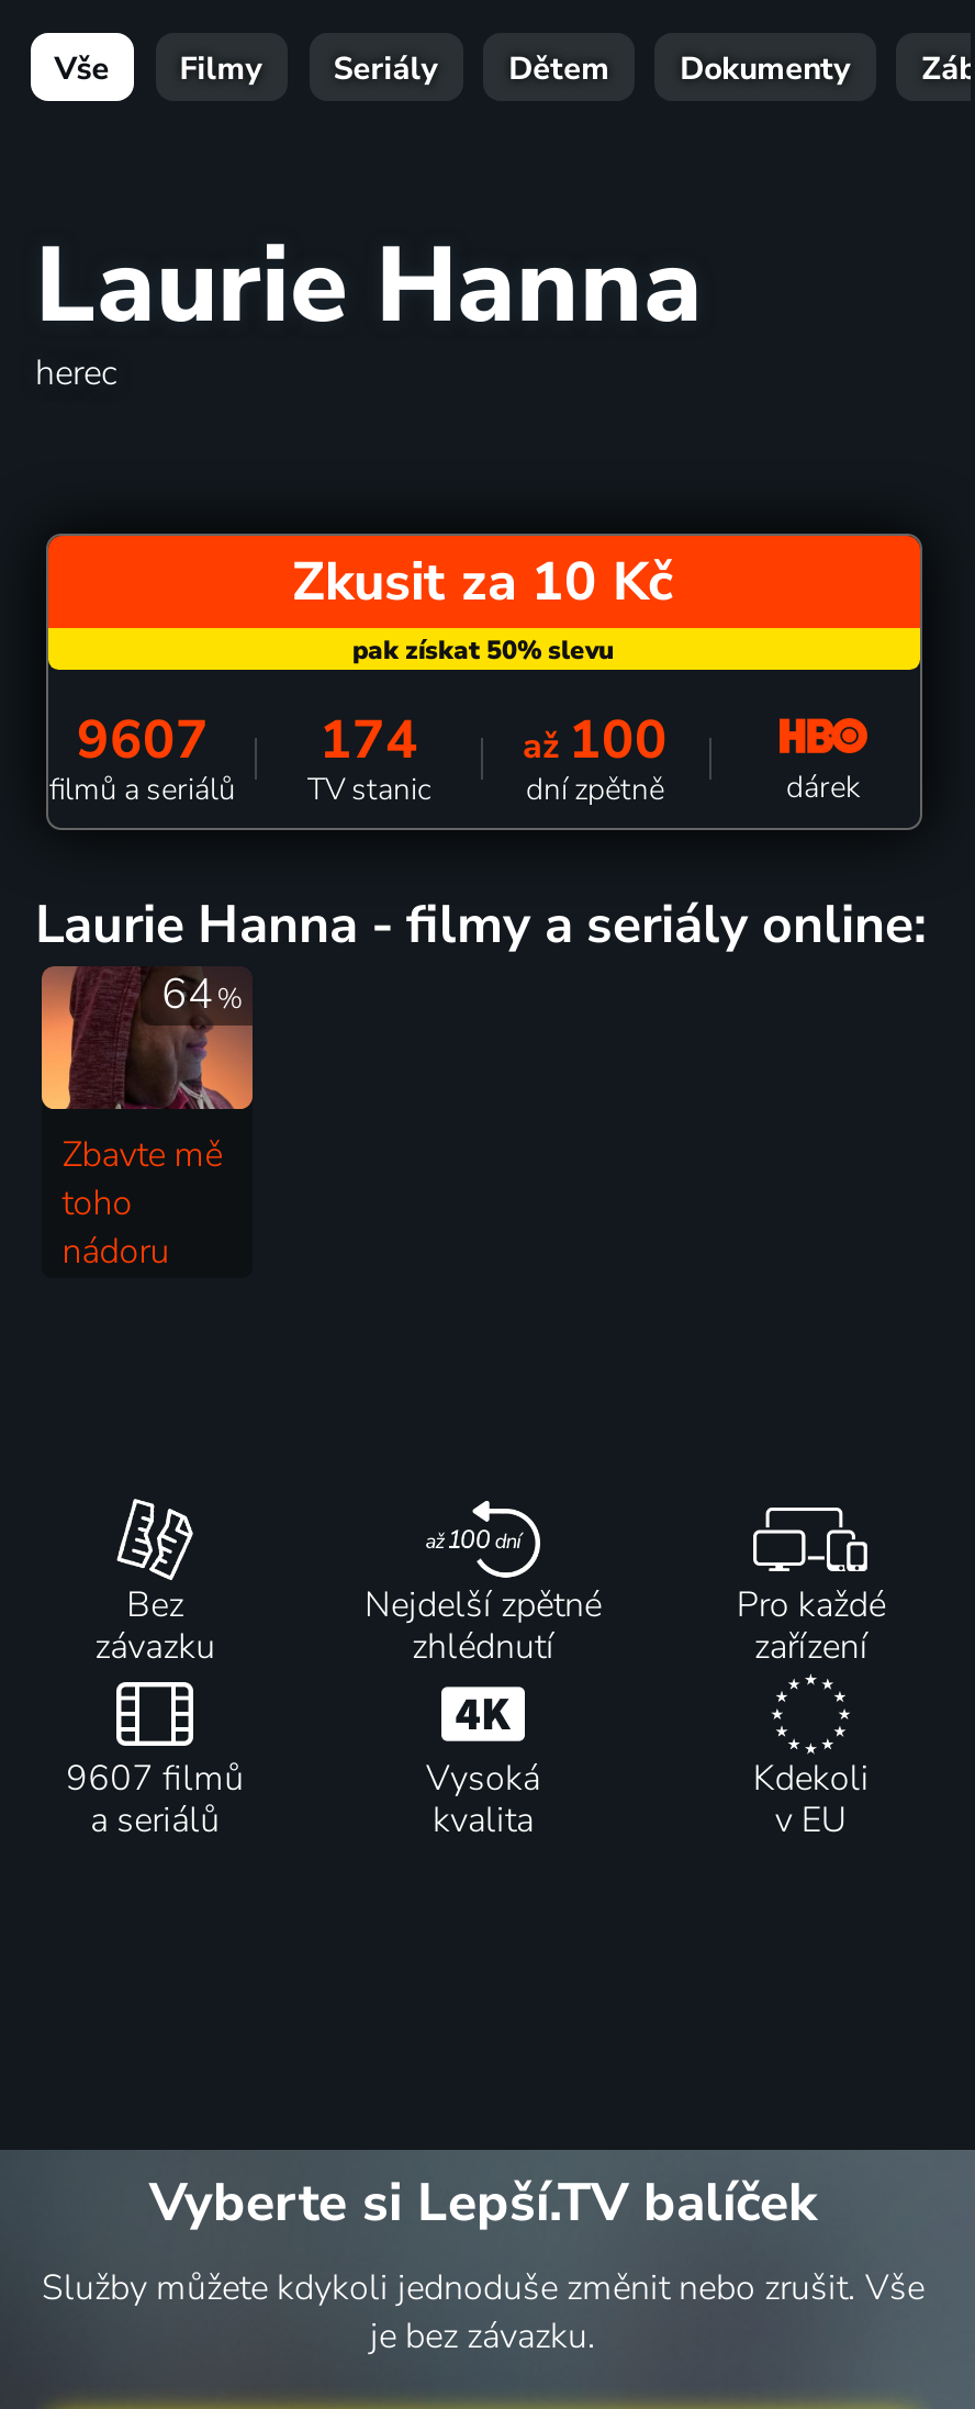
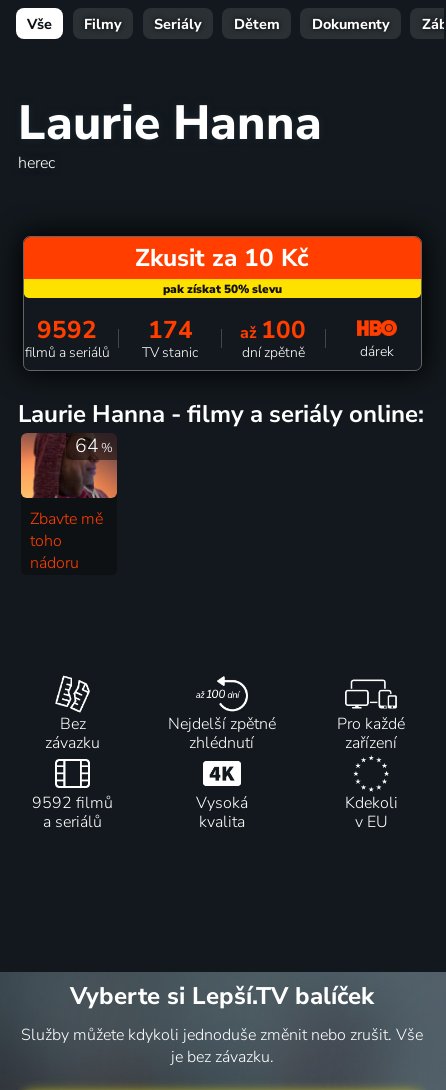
[77,702,668,776] 9607 174 až 100 -> [37,312,306,346] 9592 174 až 100
[66,1755,244,1804] 9607 filmů -> [32,792,113,814] 9592 filmů

